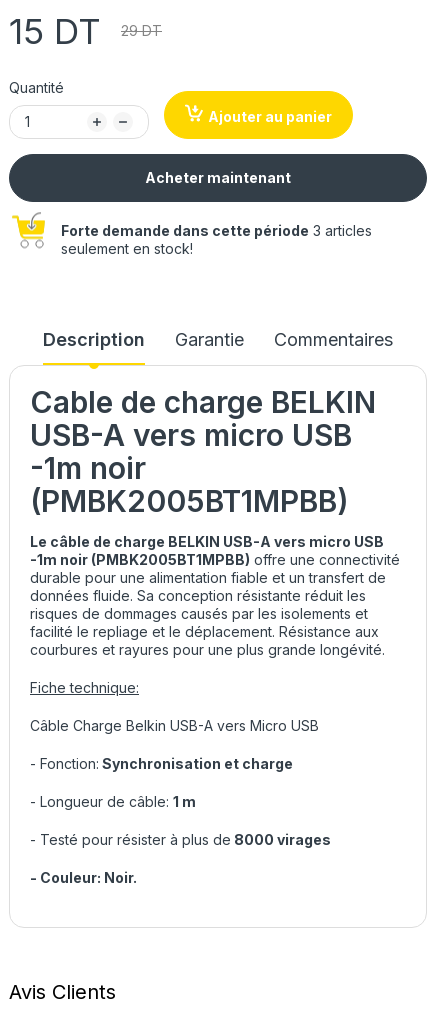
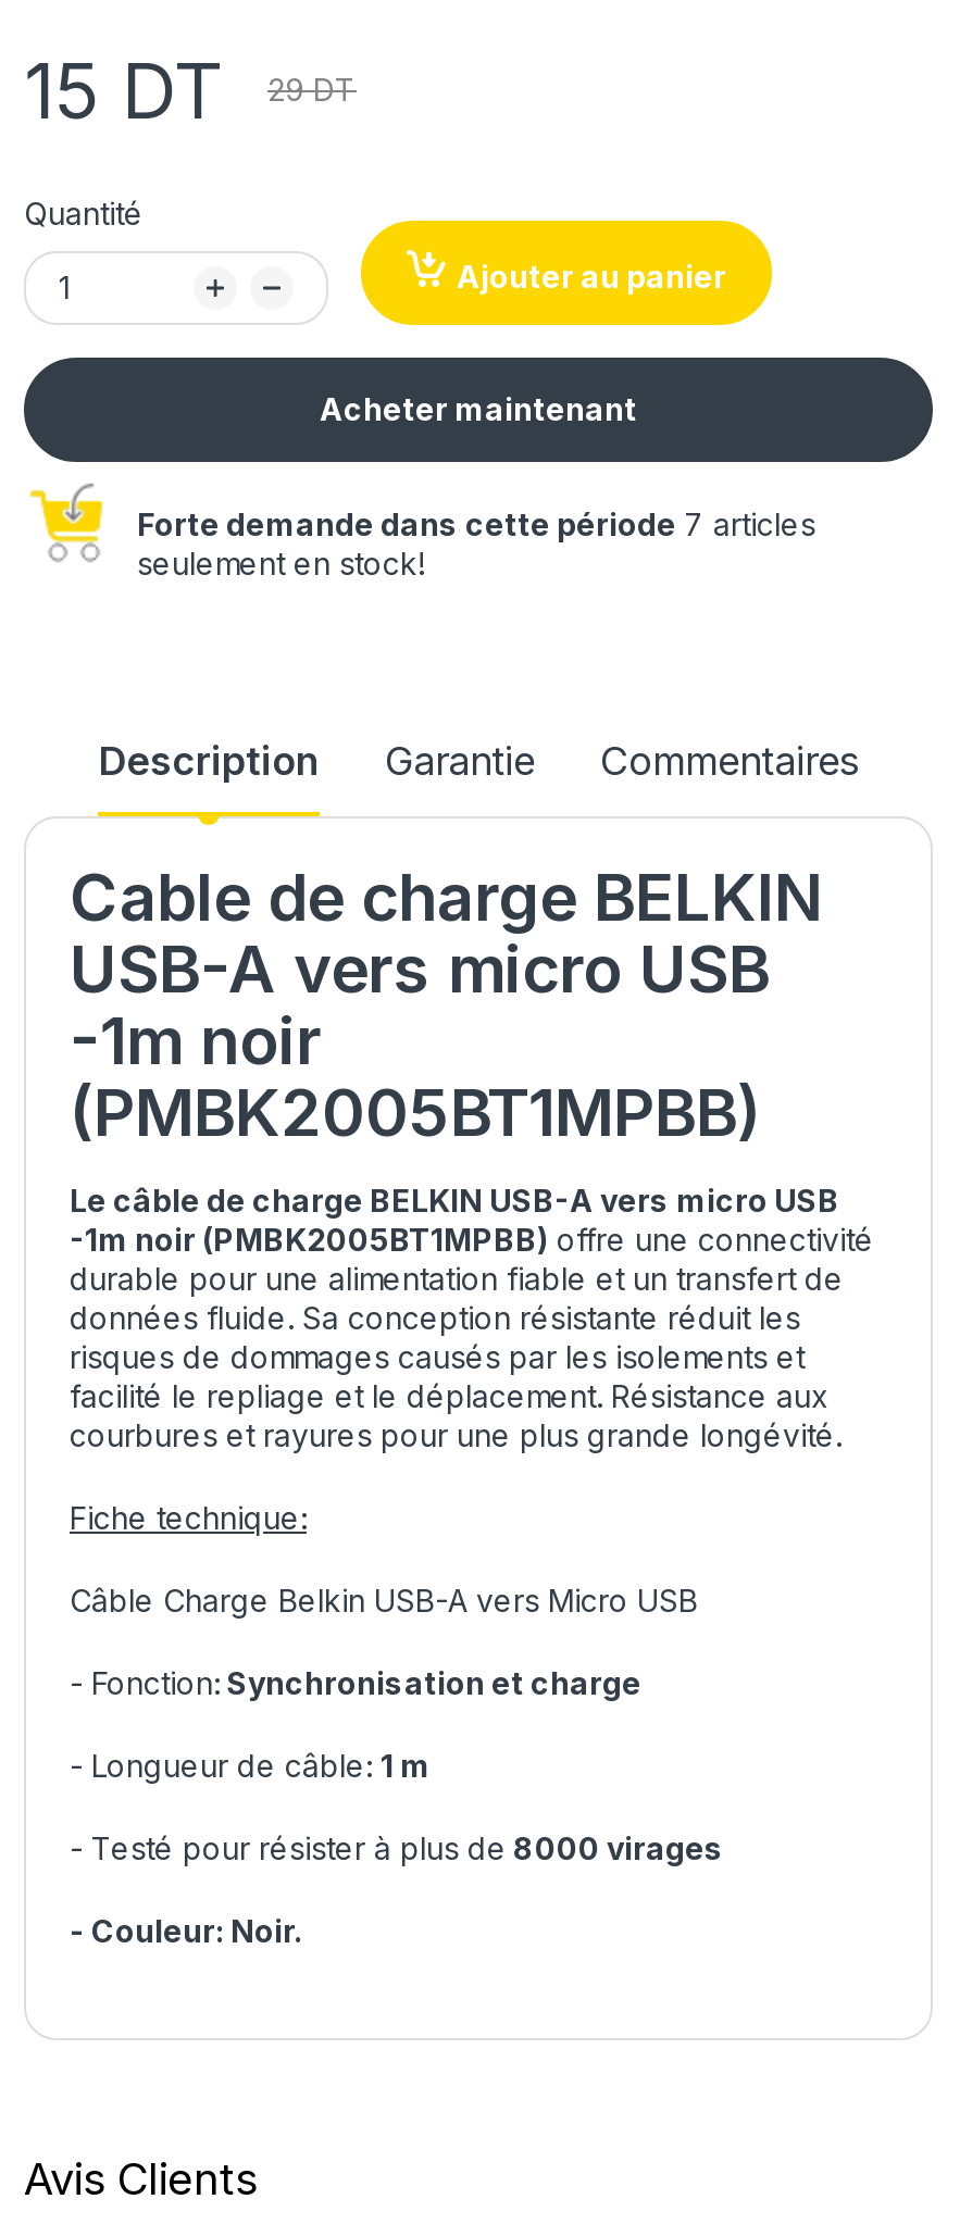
[61,221,372,238] Forte demande dans cette période 3 articles -> [137,504,815,541] Forte demande dans cette période 7 articles

